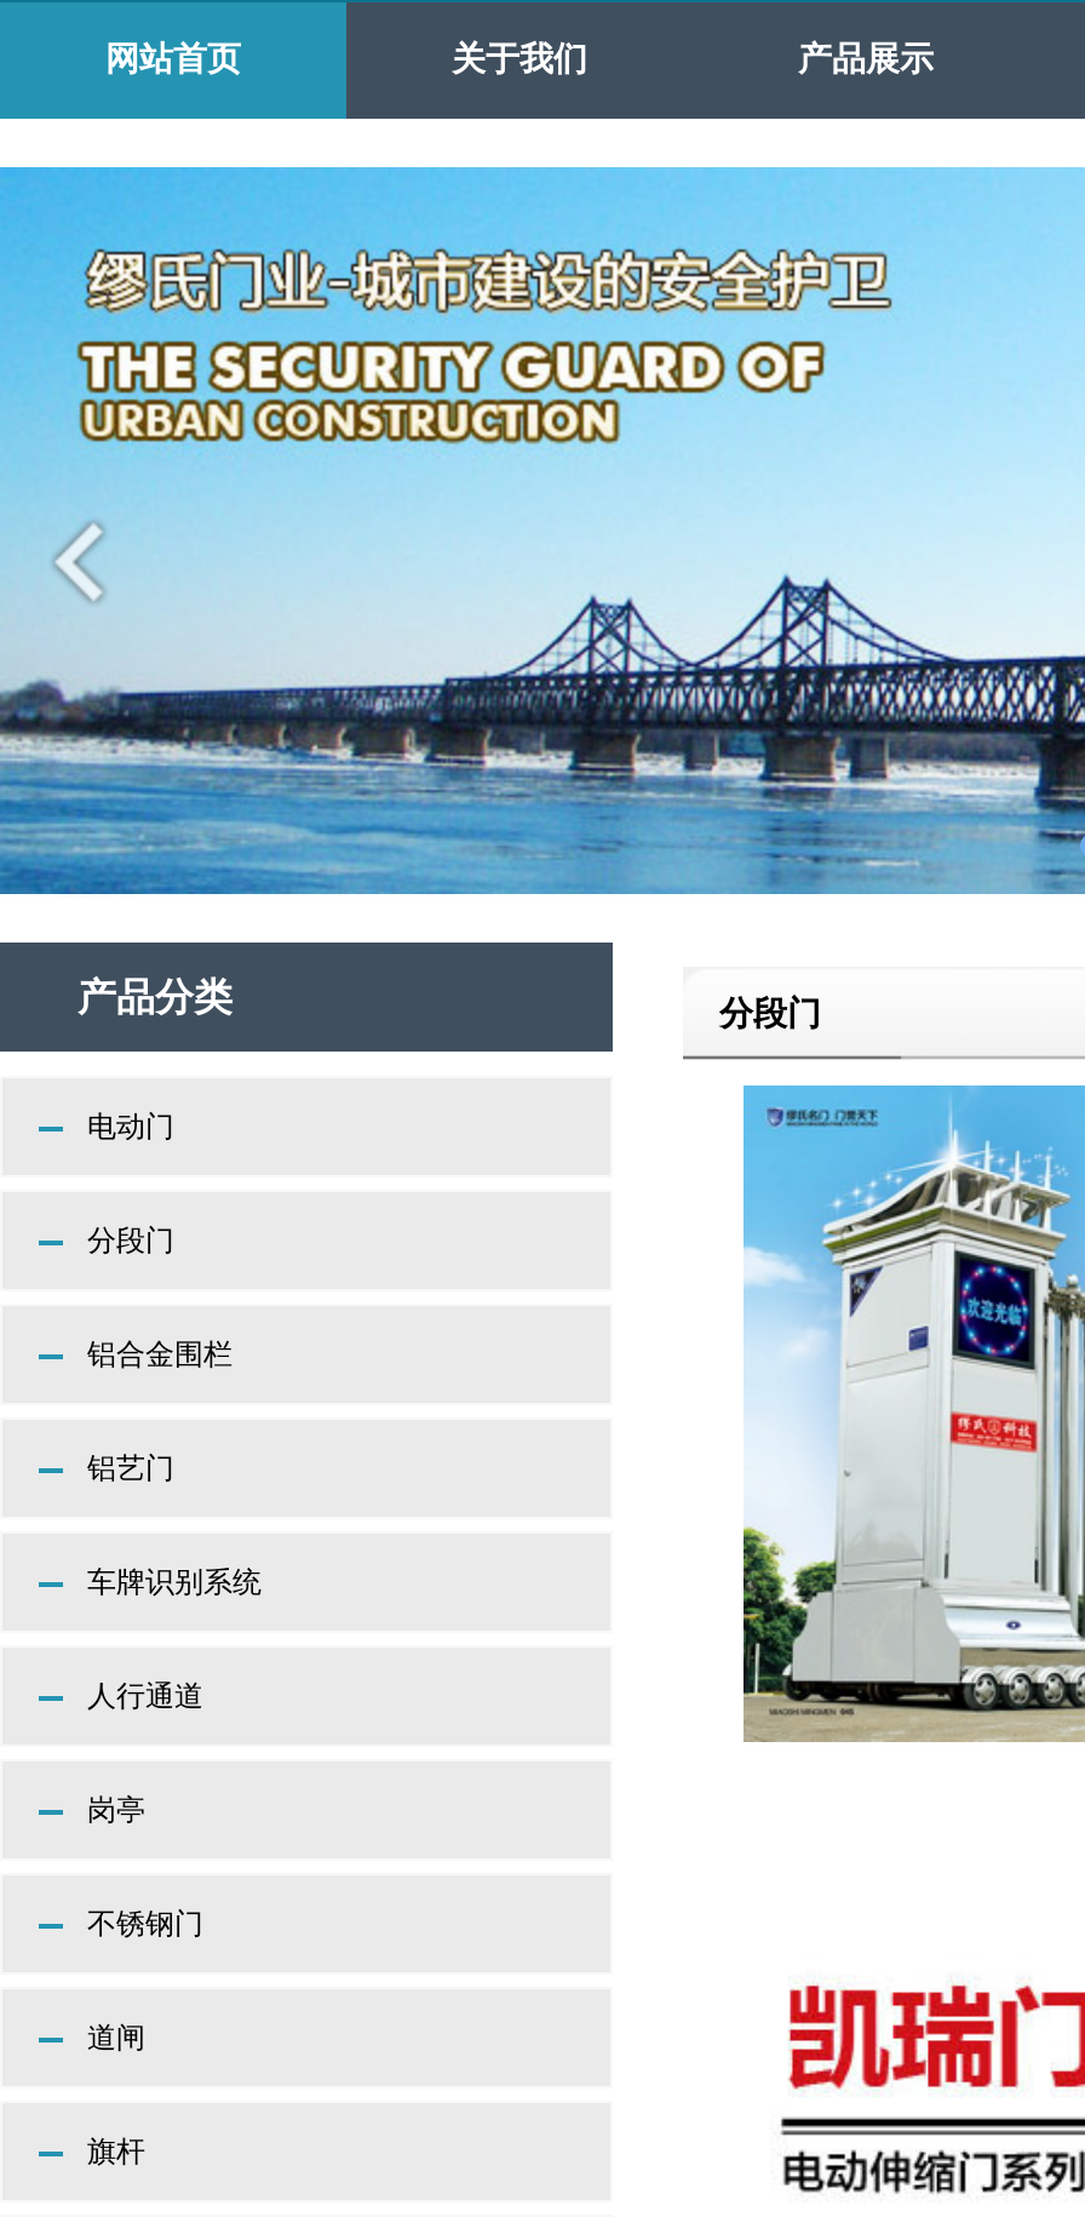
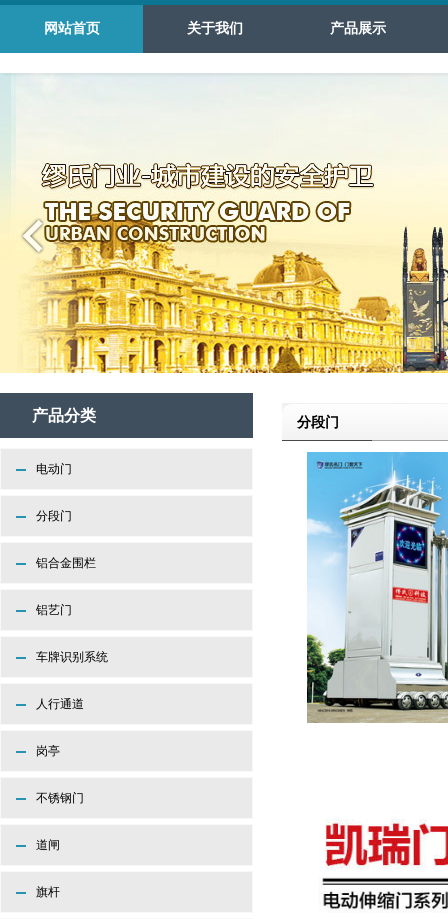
[7,165,1078,896] [image] -> [3,73,445,374] [image]

